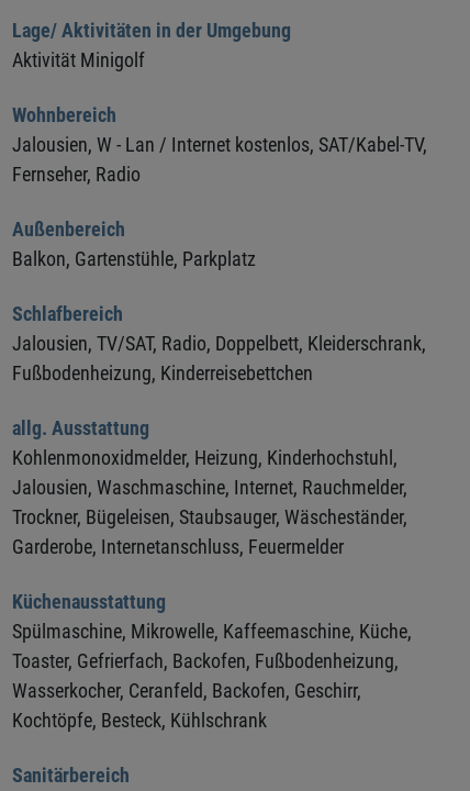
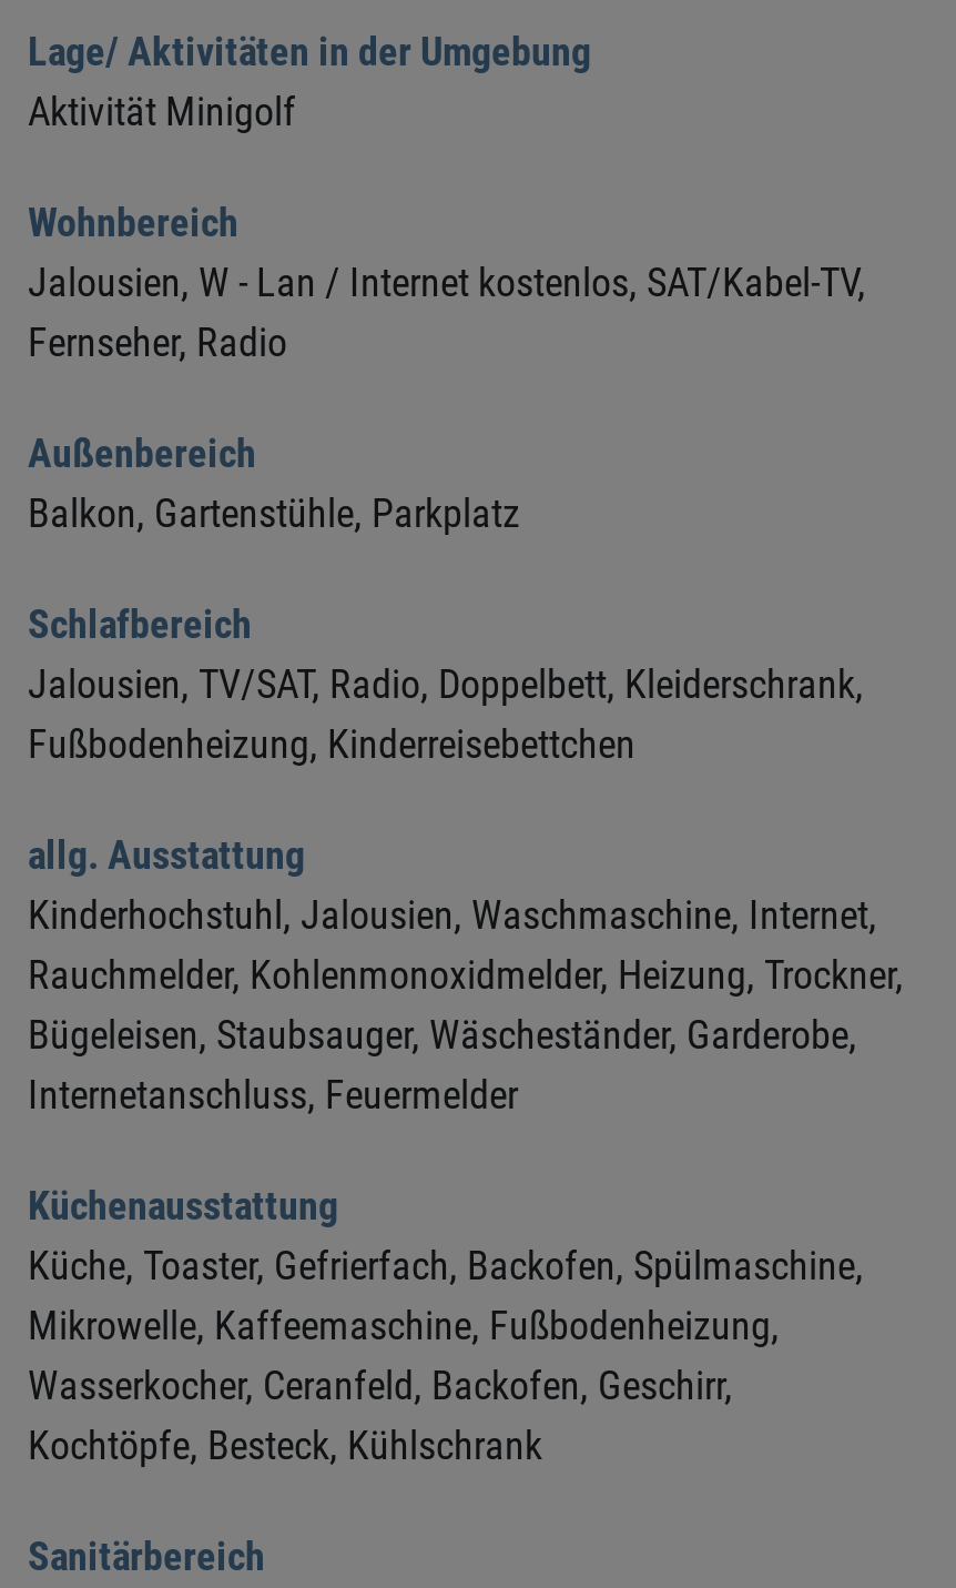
[12,445,407,558] Kohlenmonoxidmelder, Heizung, Kinderhochstuhl, | Jalousien, Waschmaschine, Internet, Rauchmelder, | Trockner, Bügeleisen, Staubsauger, Wäscheständer, | Garderobe, Internetanschluss, Feuermelder -> [28,890,904,1116] Kinderhochstuhl, Jalousien, Waschmaschine, Internet, | Rauchmelder, Kohlenmonoxidmelder, Heizung, Trockner, | Bügeleisen, Staubsauger, Wäscheständer, Garderobe, | Internetanschluss, Feuermelder
[12,619,412,672] Spülmaschine, Mikrowelle, Kaffeemaschine, Küche, | Toaster, Gefrierfach, Backofen, Fußbodenheizung, -> [28,1241,864,1347] Küche, Toaster, Gefrierfach, Backofen, Spülmaschine, | Mikrowelle, Kaffeemaschine, Fußbodenheizung,

